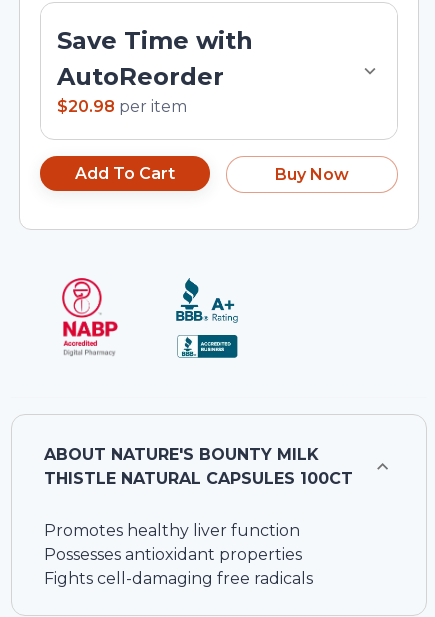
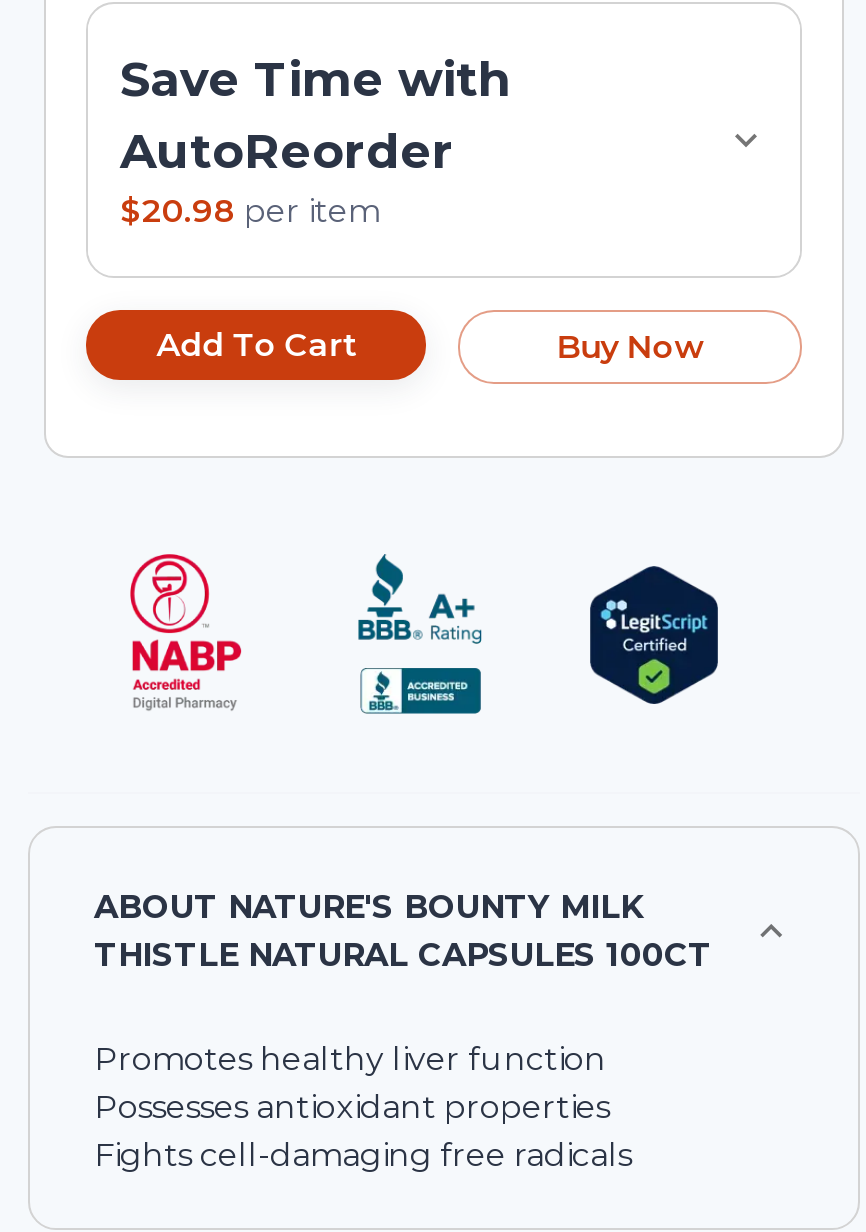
none -> [588,564,720,706] [image]

